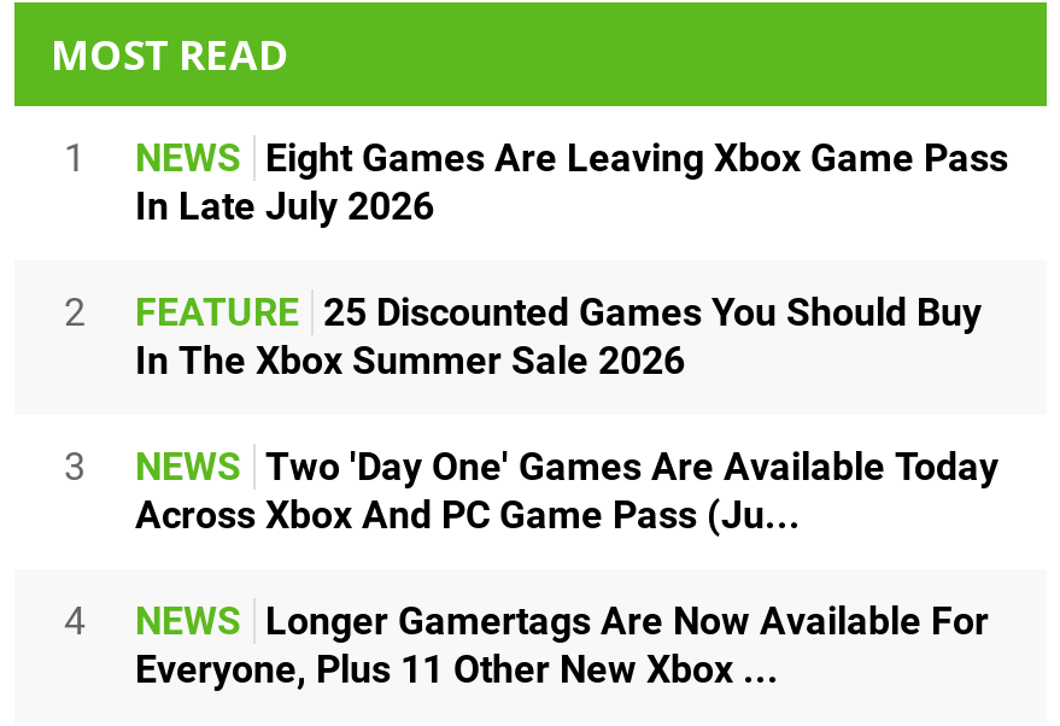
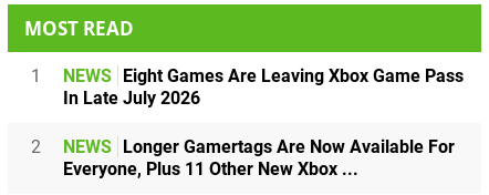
[64,288,998,643] FEATURE 25 Discounted Games You Should Buy | In The Xbox Summer Sale 2026 | 3 | NEWS Two 'Day One' Games Are Available Today | Across Xbox And PC Game Pass (Ju... | 4 -> none

